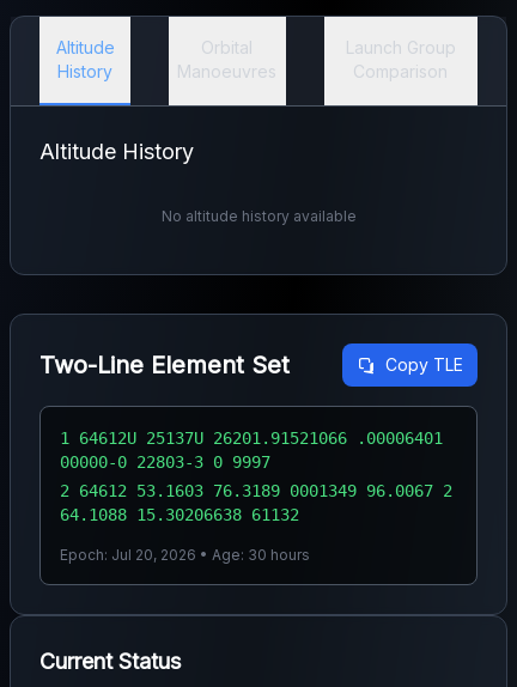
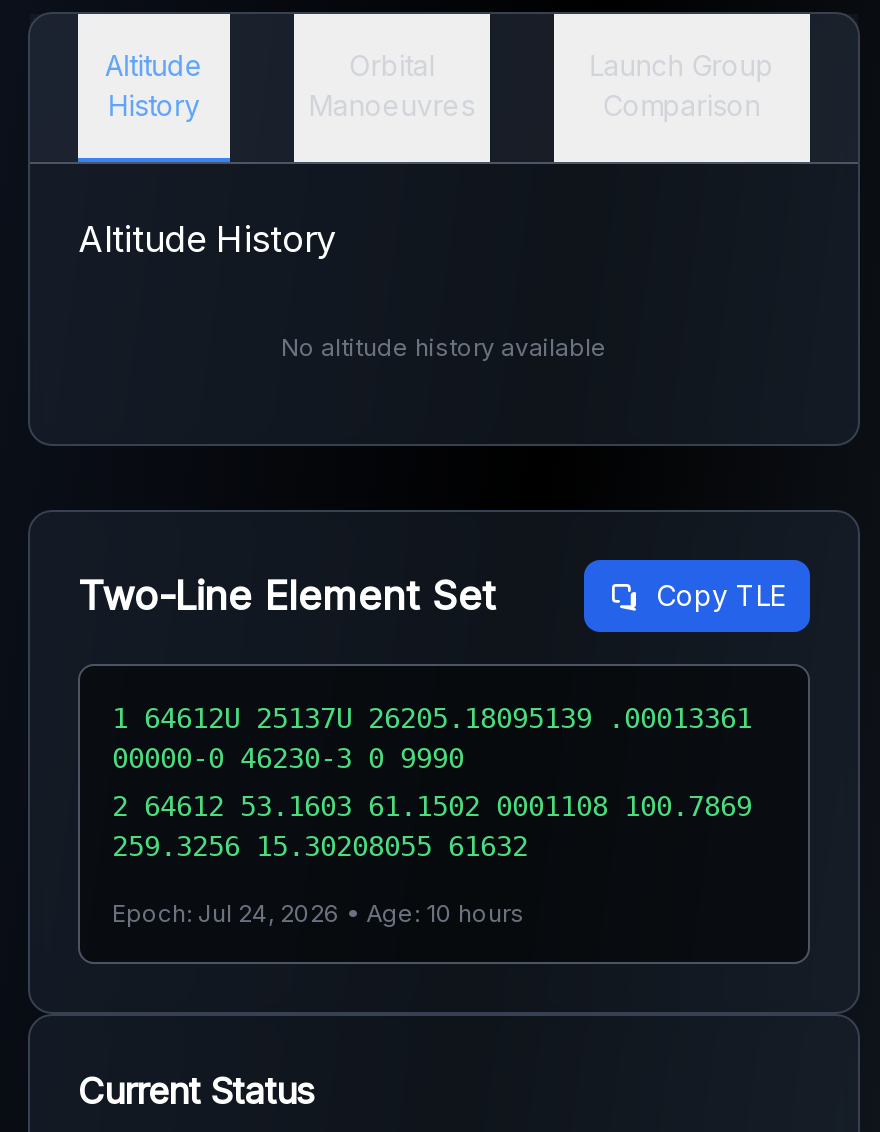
[60,428,443,472] 1 64612U 25137U 26201.91521066 .00006401 | 00000-0 22803-3 0 9997 -> [112,702,752,774] 1 64612U 25137U 26205.18095139 .00013361 | 00000-0 46230-3 0 9990
[60,481,452,524] 2 64612 53.1603 76.3189 0001349 96.0067 2 | 64.1088 15.30206638 61132 -> [112,790,752,862] 2 64612 53.1603 61.1502 0001108 100.7869 | 259.3256 15.30208055 61632
[60,546,310,564] Epoch: Jul 20, 2026 • Age: 30 hours -> [112,898,524,928] Epoch: Jul 24, 2026 • Age: 10 hours

